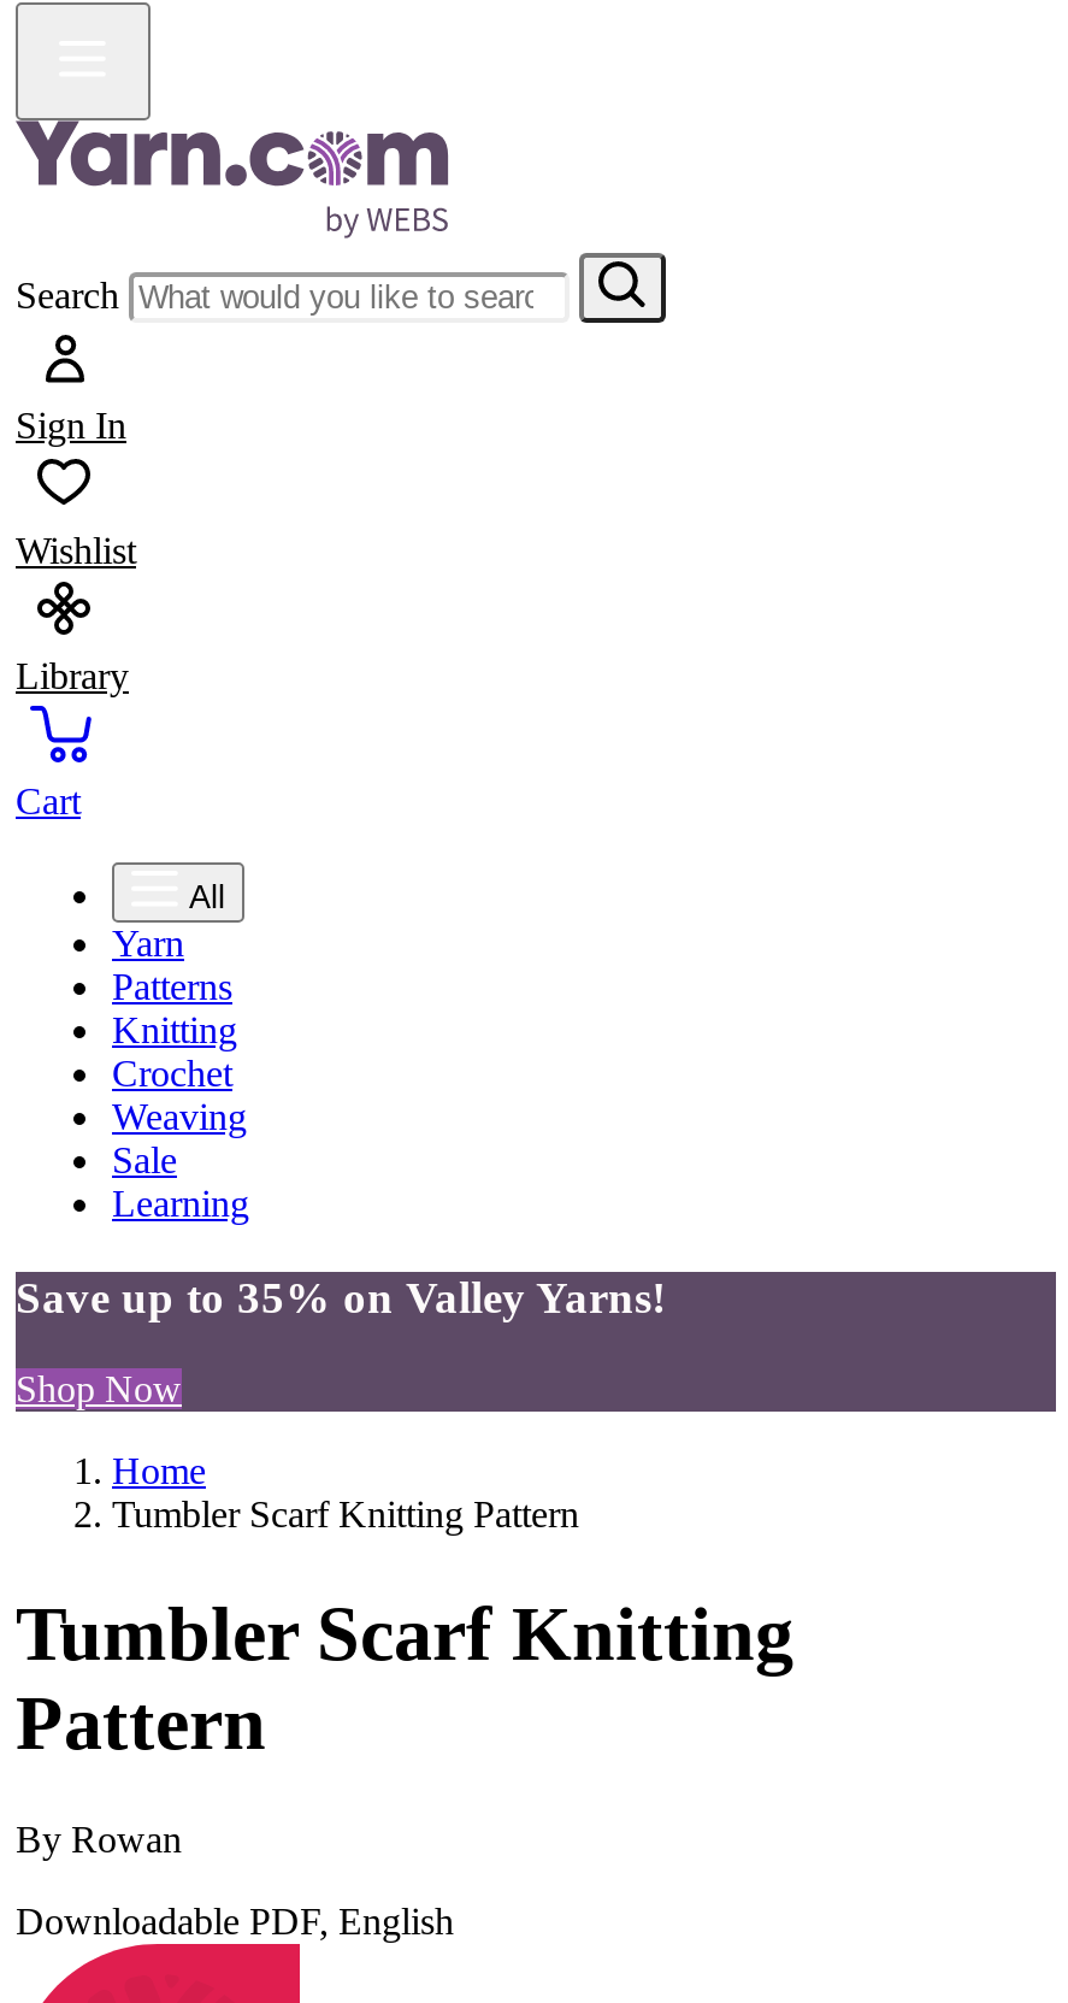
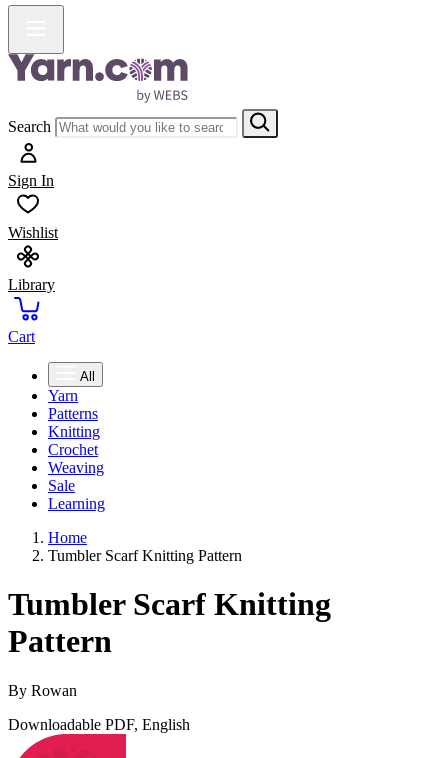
[16,1271,666,1410] Save up to 35% on Valley Yarns! | Shop Now -> none

